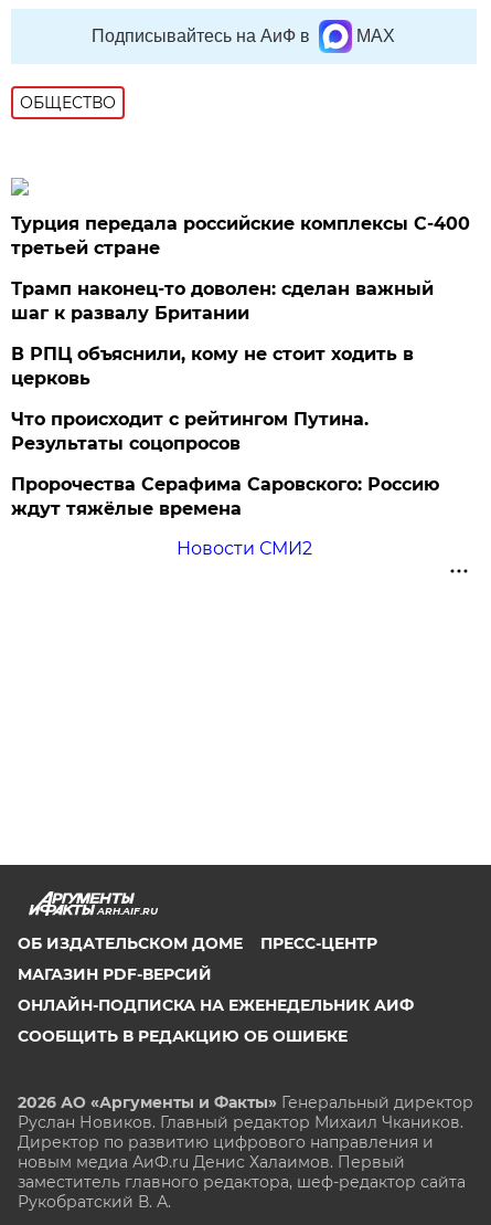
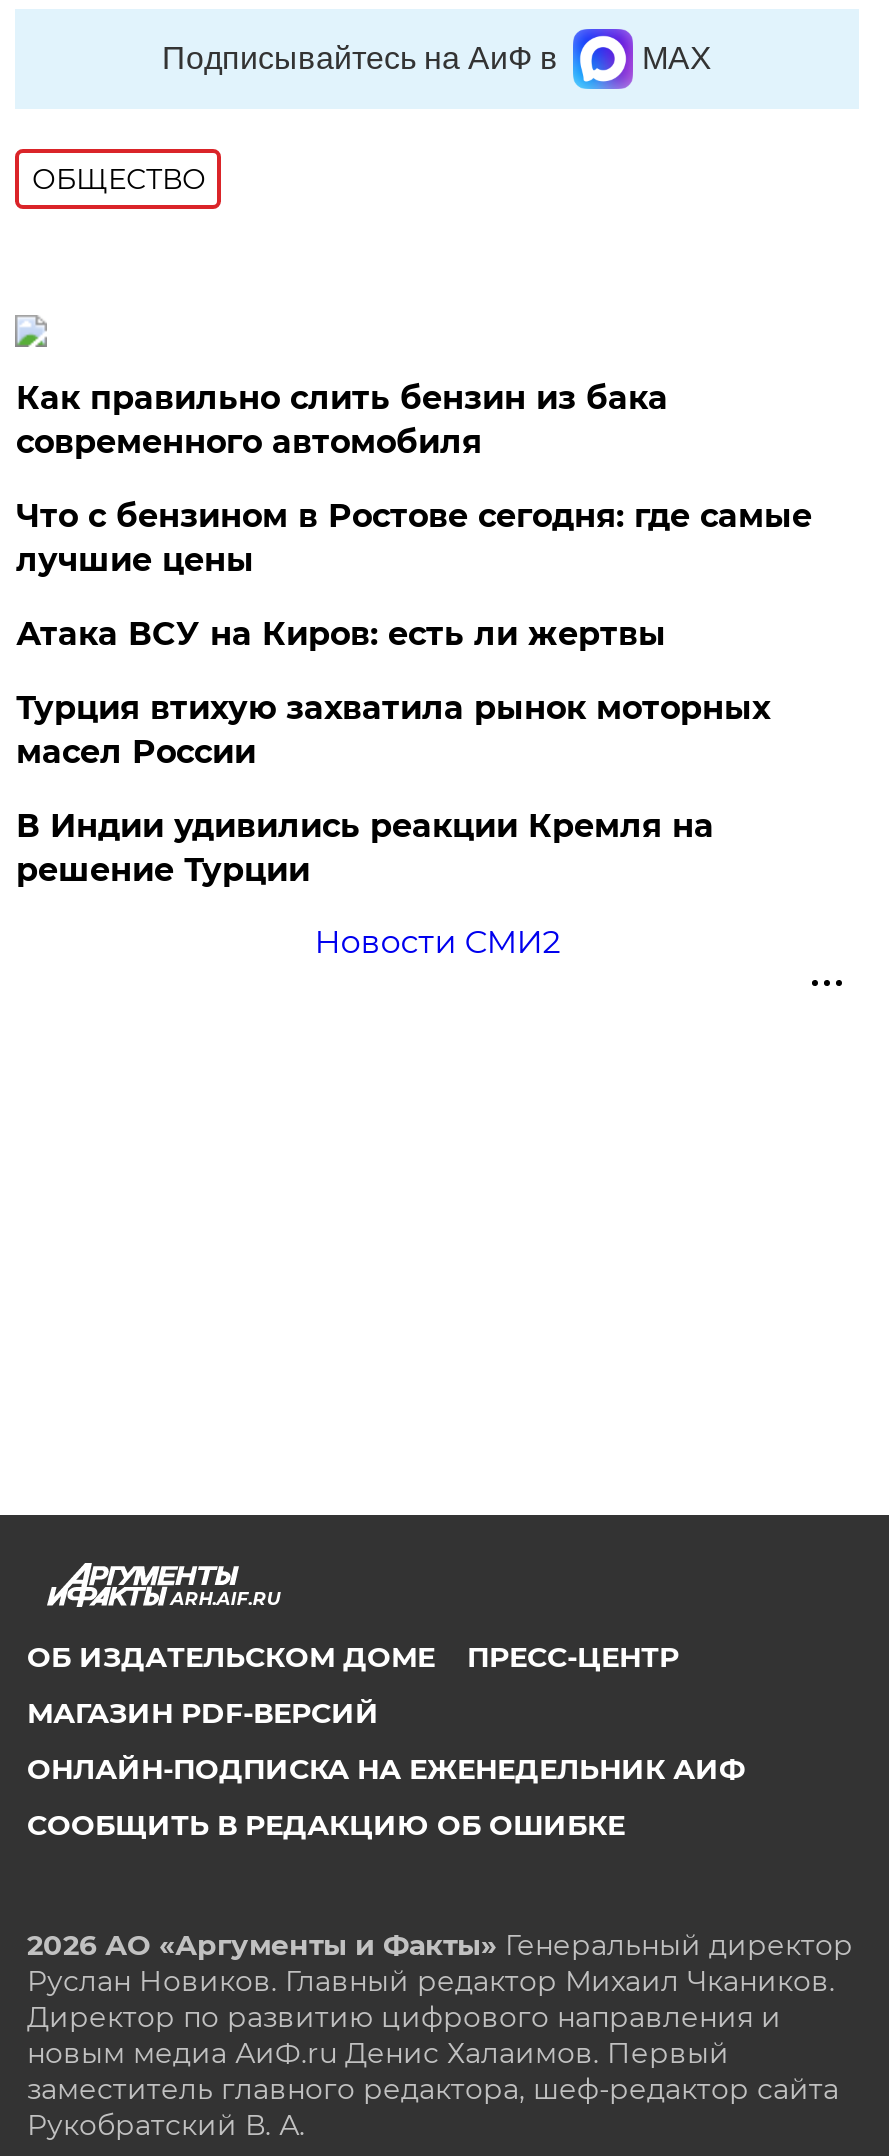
[11,213,470,258] Турция передала российские комплексы С-400 | третьей стране -> [16,379,668,461] Как правильно слить бензин из бака | современного автомобиля
[11,278,434,324] Трамп наконец-то доволен: сделан важный | шаг к развалу Британии -> [16,497,812,579] Что с бензином в Ростове сегодня: где самые | лучшие цены
[11,344,414,389] В РПЦ объяснили, кому не стоит ходить в | церковь -> [16,615,666,653] Атака ВСУ на Киров: есть ли жертвы
[11,409,369,454] Что происходит с рейтингом Путина. | Результаты соцопросов -> [16,689,770,771] Турция втихую захватила рынок моторных | масел России
[11,474,440,519] Пророчества Серафима Саровского: Россию | ждут тяжёлые времена -> [16,807,714,889] В Индии удивились реакции Кремля на | решение Турции

